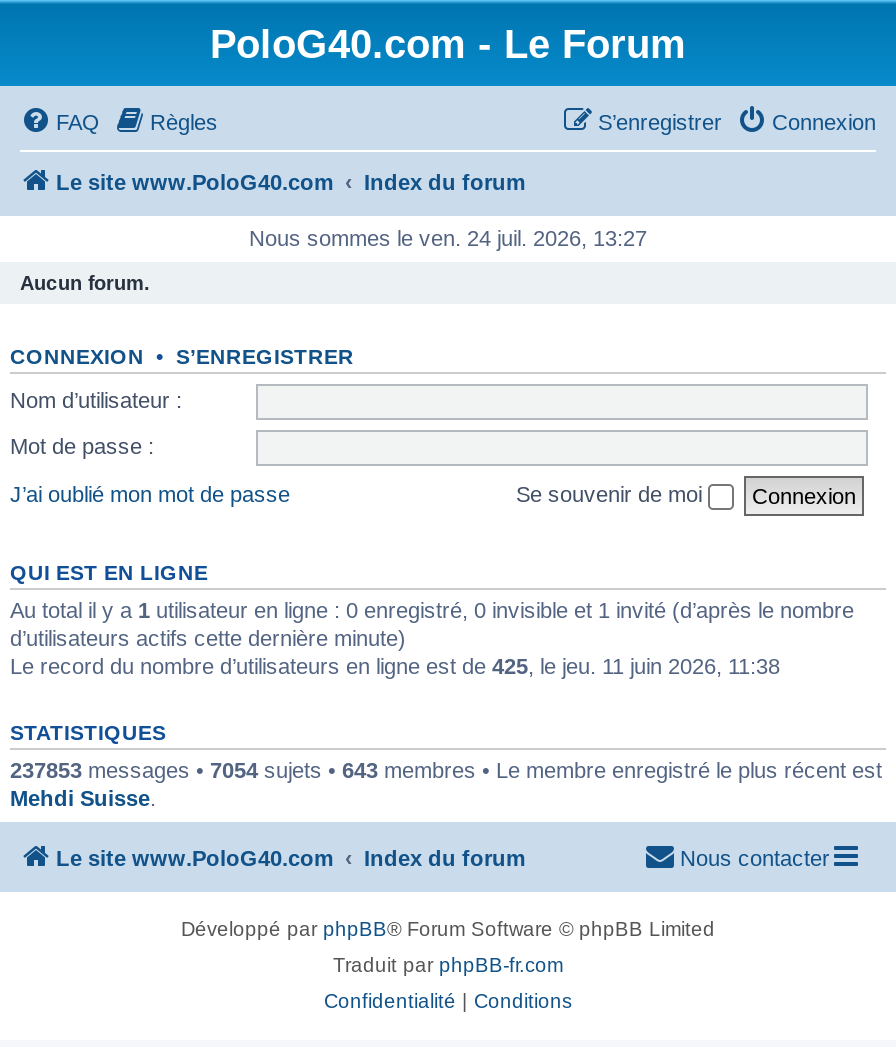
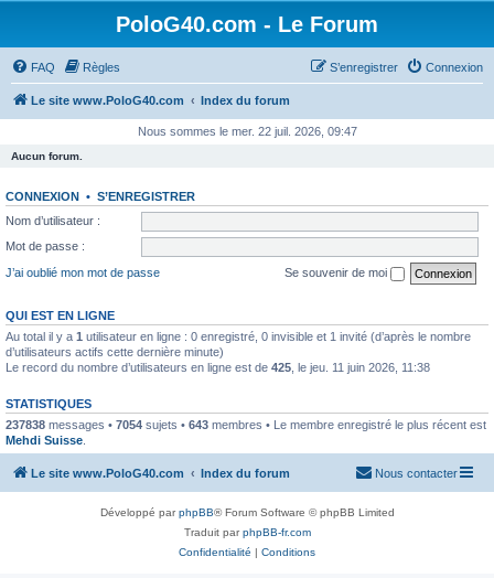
[249,226,647,250] Nous sommes le ven. 24 juil. 2026, 13:27 -> [137,125,357,138] Nous sommes le mer. 22 juil. 2026, 09:47
[10,757,882,781] 237853 messages • 7054 sujets • 643 membres • Le membre enregistré le plus récent est -> [6,418,486,431] 237838 messages • 7054 sujets • 643 membres • Le membre enregistré le plus récent est

